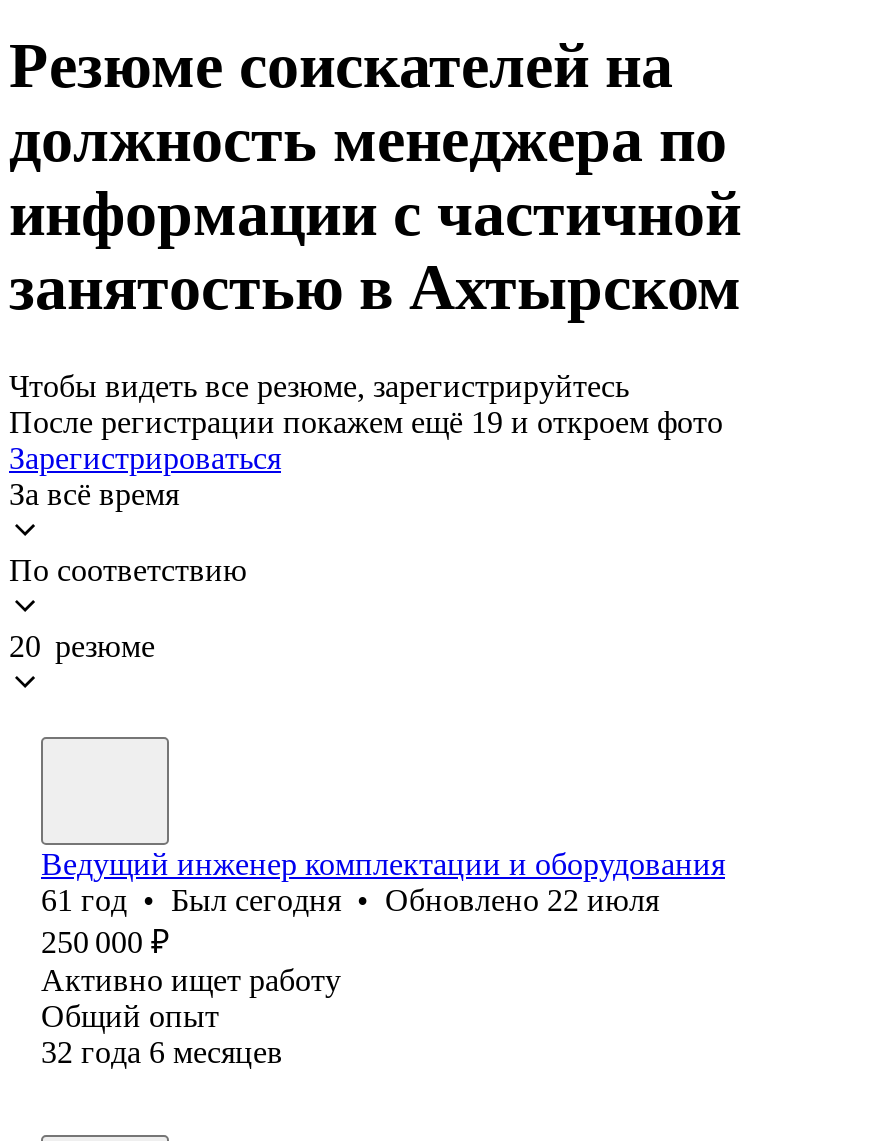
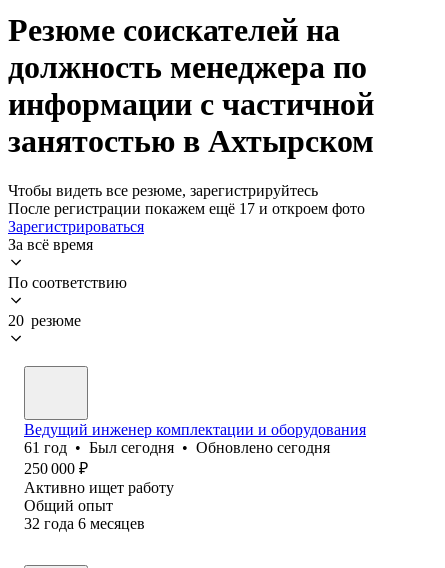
[9,405,723,439] После регистрации покажем ещё 19 и откроем фото -> [8,200,365,217] После регистрации покажем ещё 17 и откроем фото
[41,883,659,917] 61 год • Был сегодня • Обновлено 22 июля -> [24,439,330,456] 61 год • Был сегодня • Обновлено сегодня

